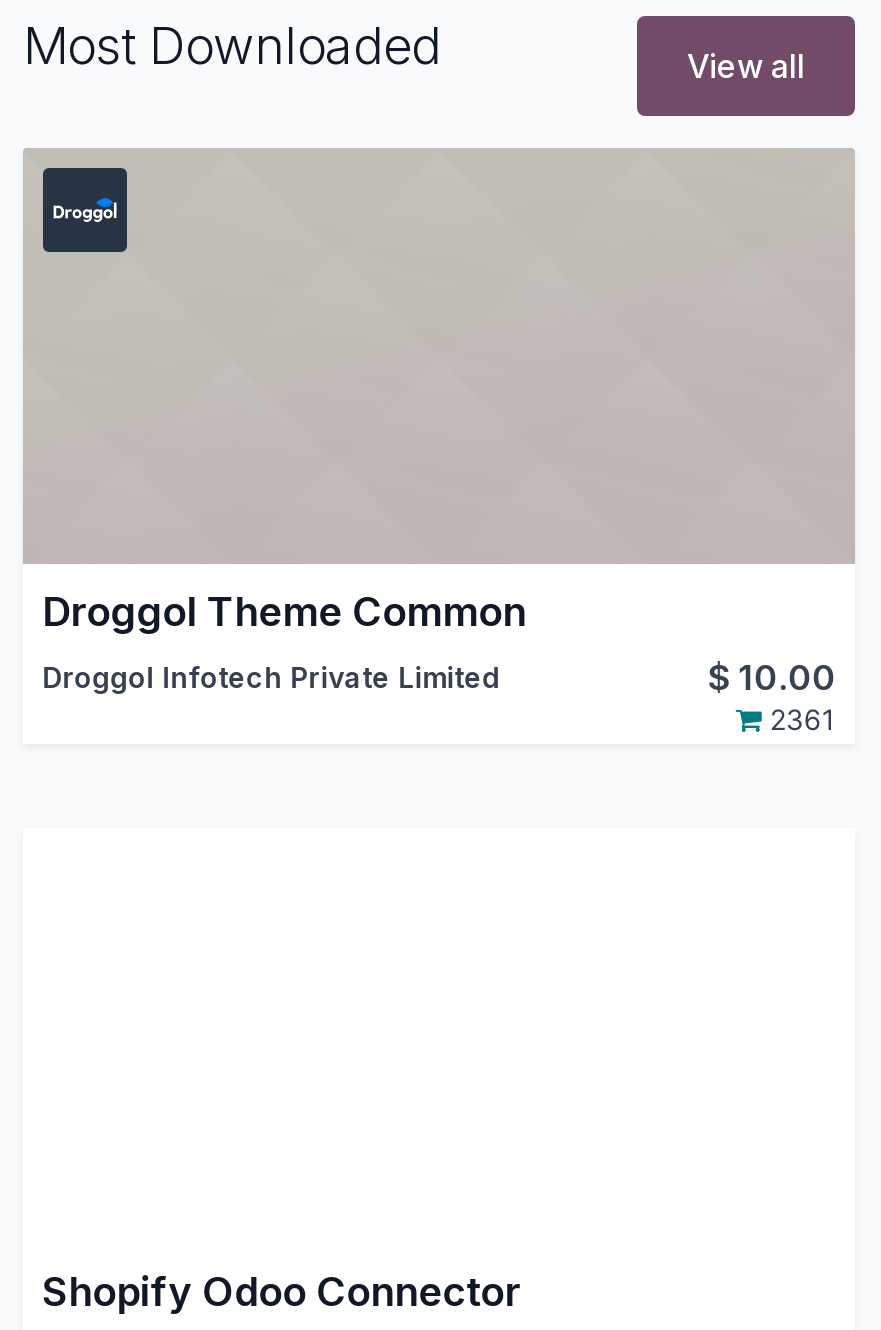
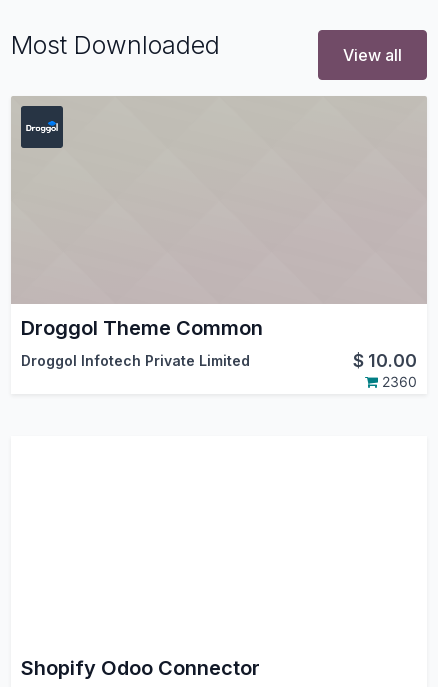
[762,703,836,737] 2361 -> [378,373,417,390] 2360

